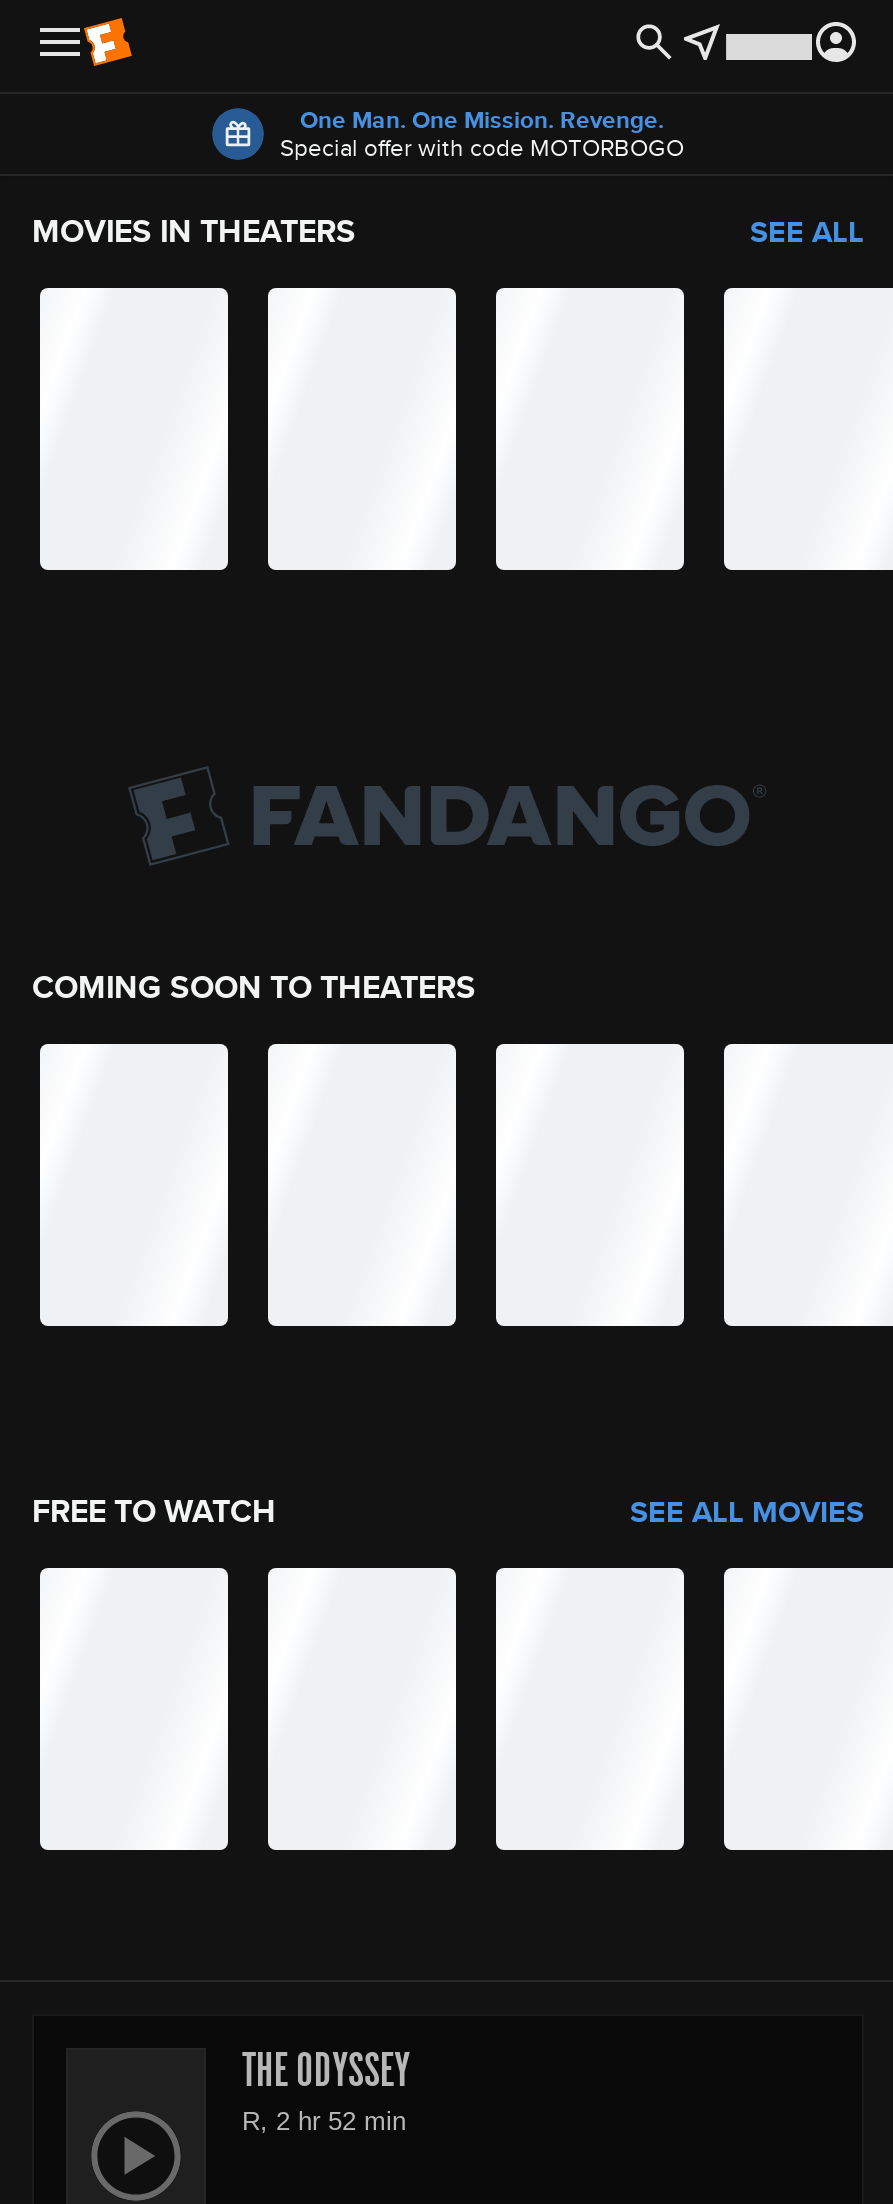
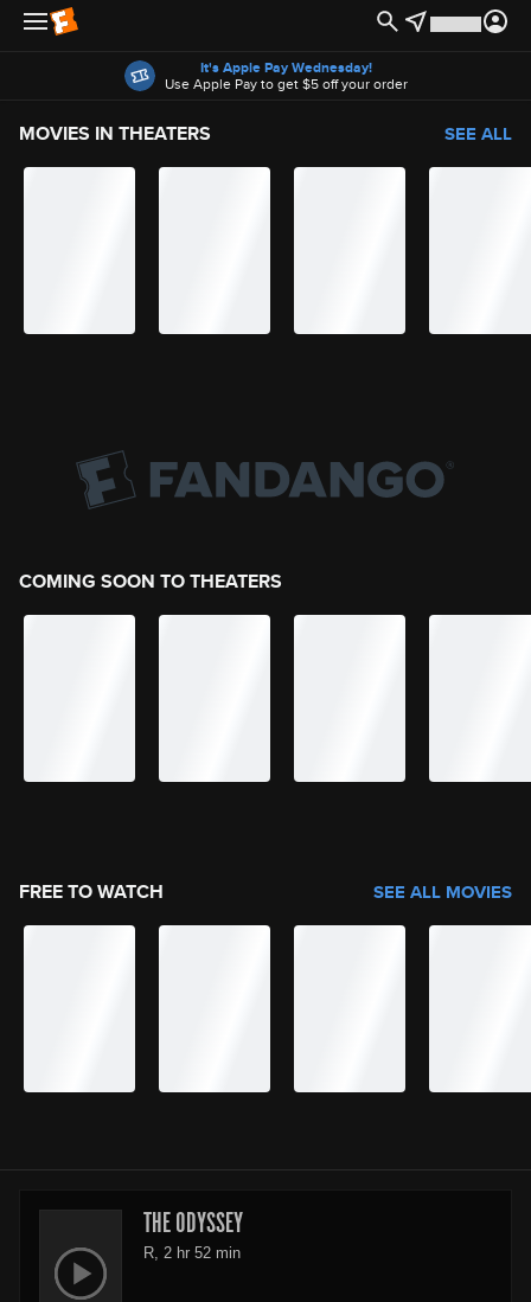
[280,102,684,164] One Man. One Mission. Revenge. | Special offer with code MOTORBOGO -> [164,57,407,94] It's Apple Pay Wednesday! | Use Apple Pay to get $5 off your order

